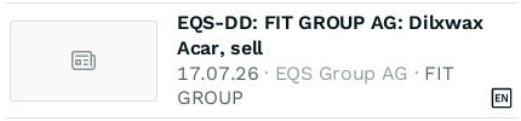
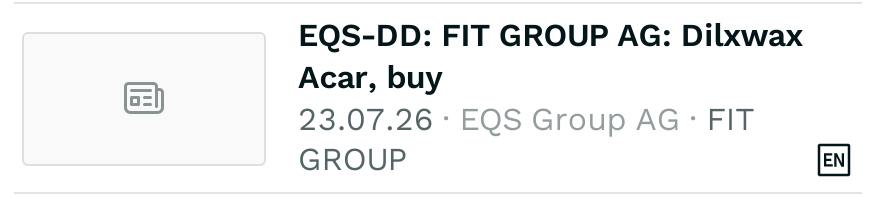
[177,36,263,59] Acar, sell -> [298,58,443,96] Acar, buy
[177,62,454,85] 17.07.26 · EQS Group AG · FIT -> [298,100,755,138] 23.07.26 · EQS Group AG · FIT

